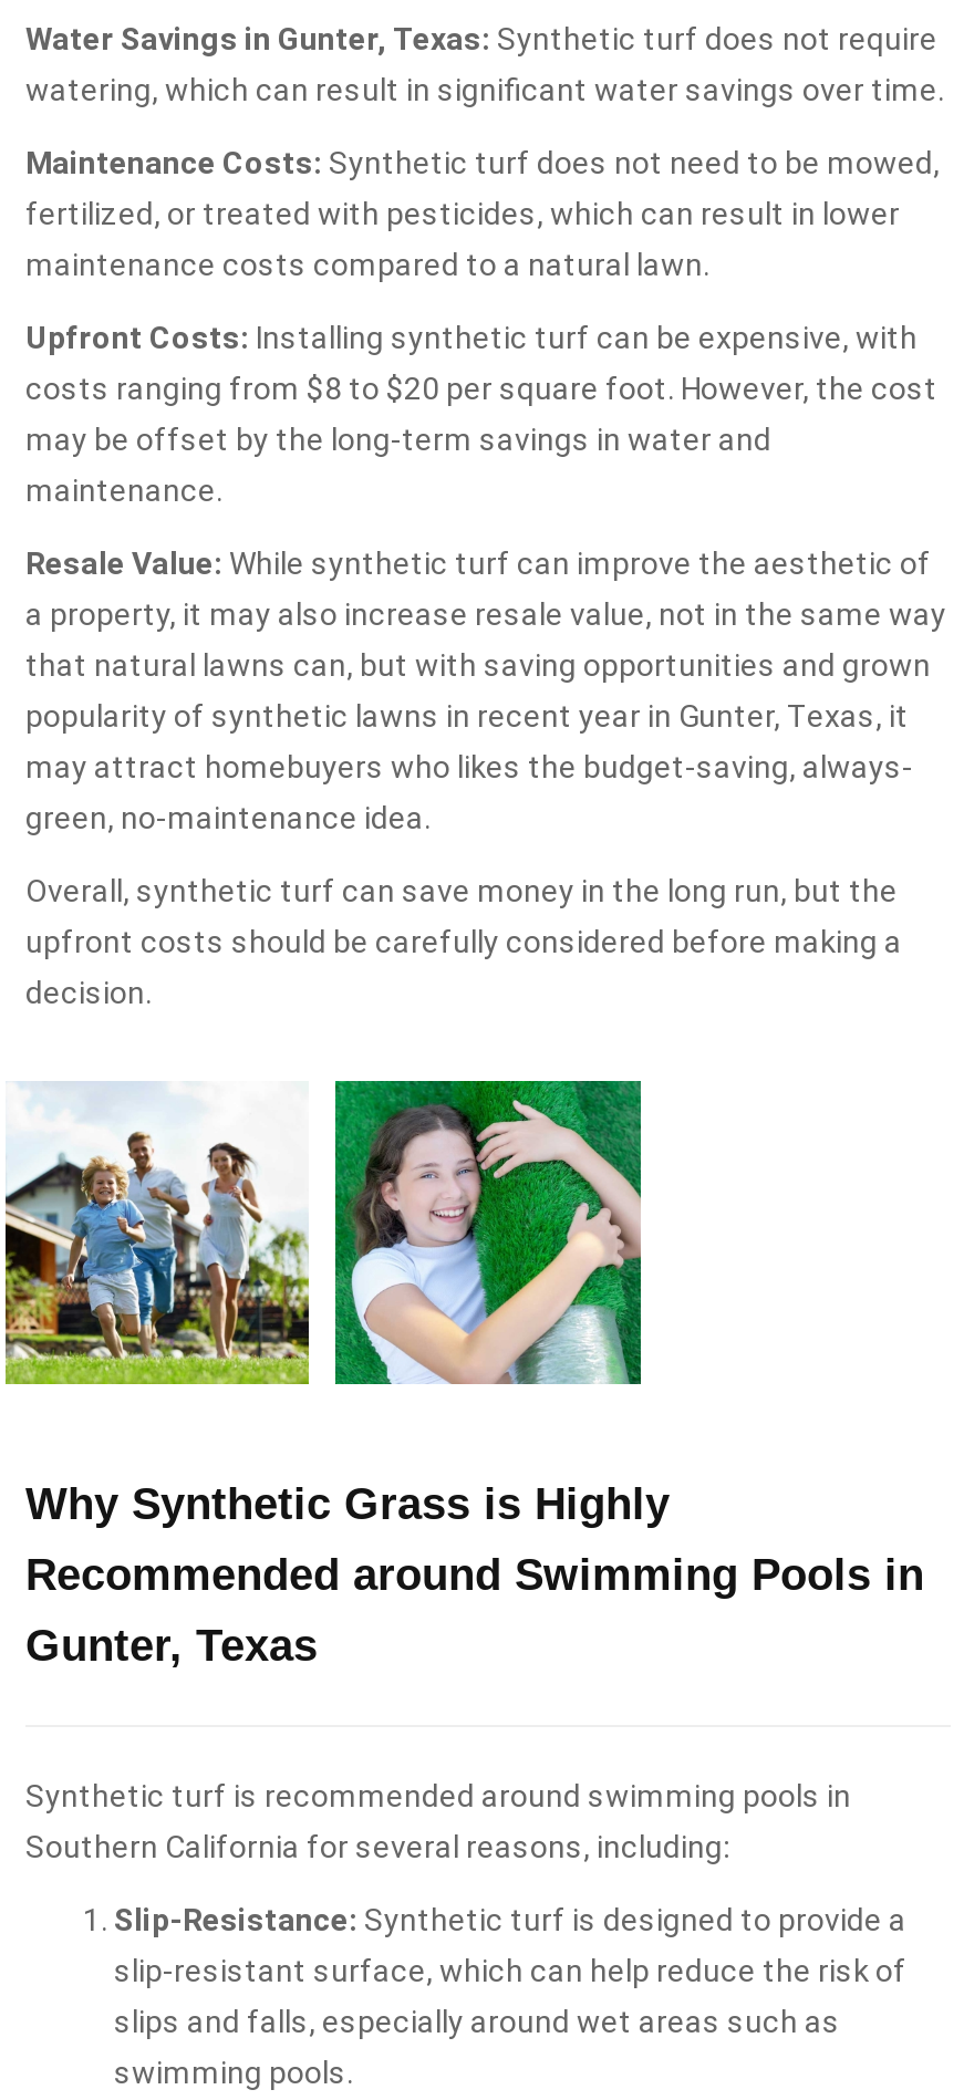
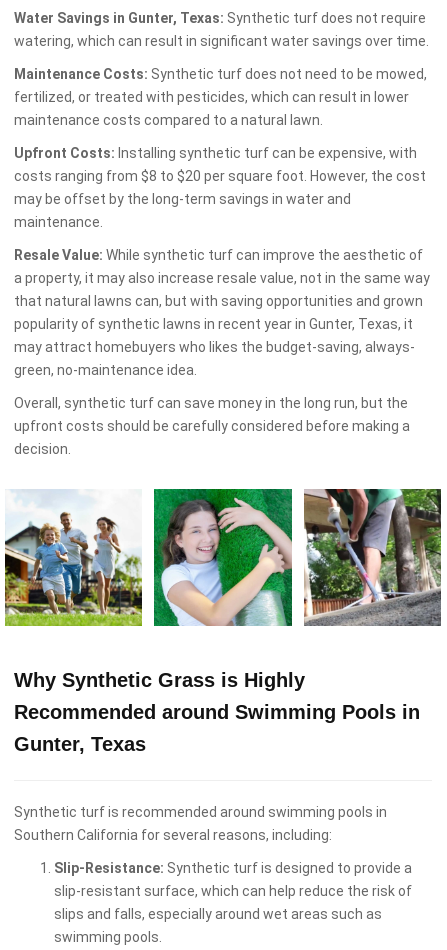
none -> [303,488,442,627] [image]

